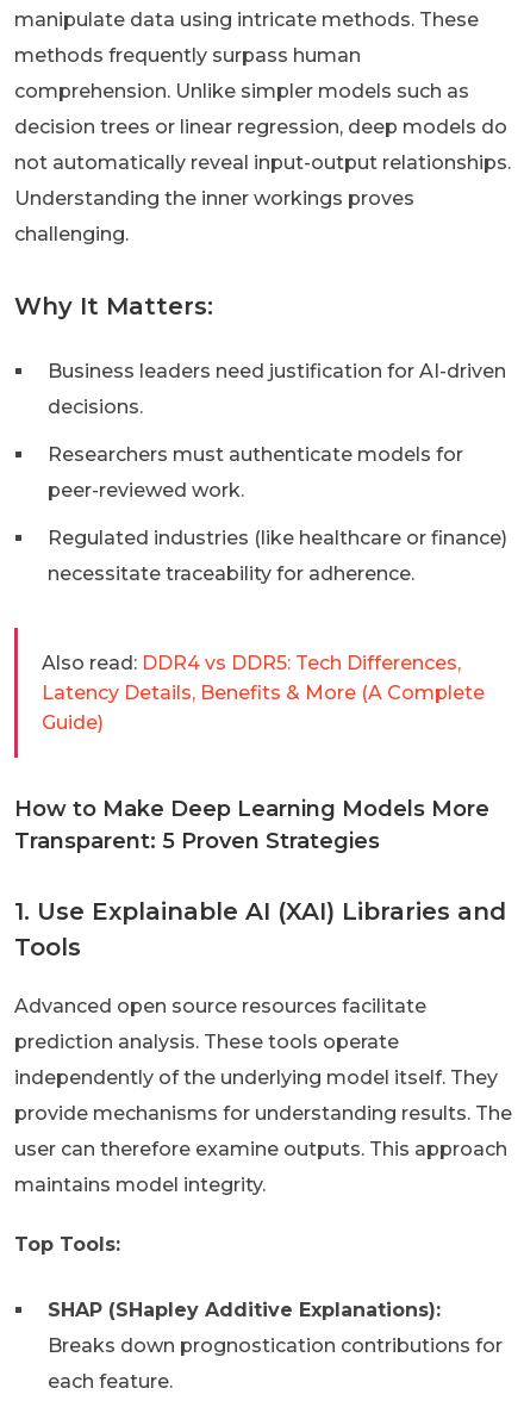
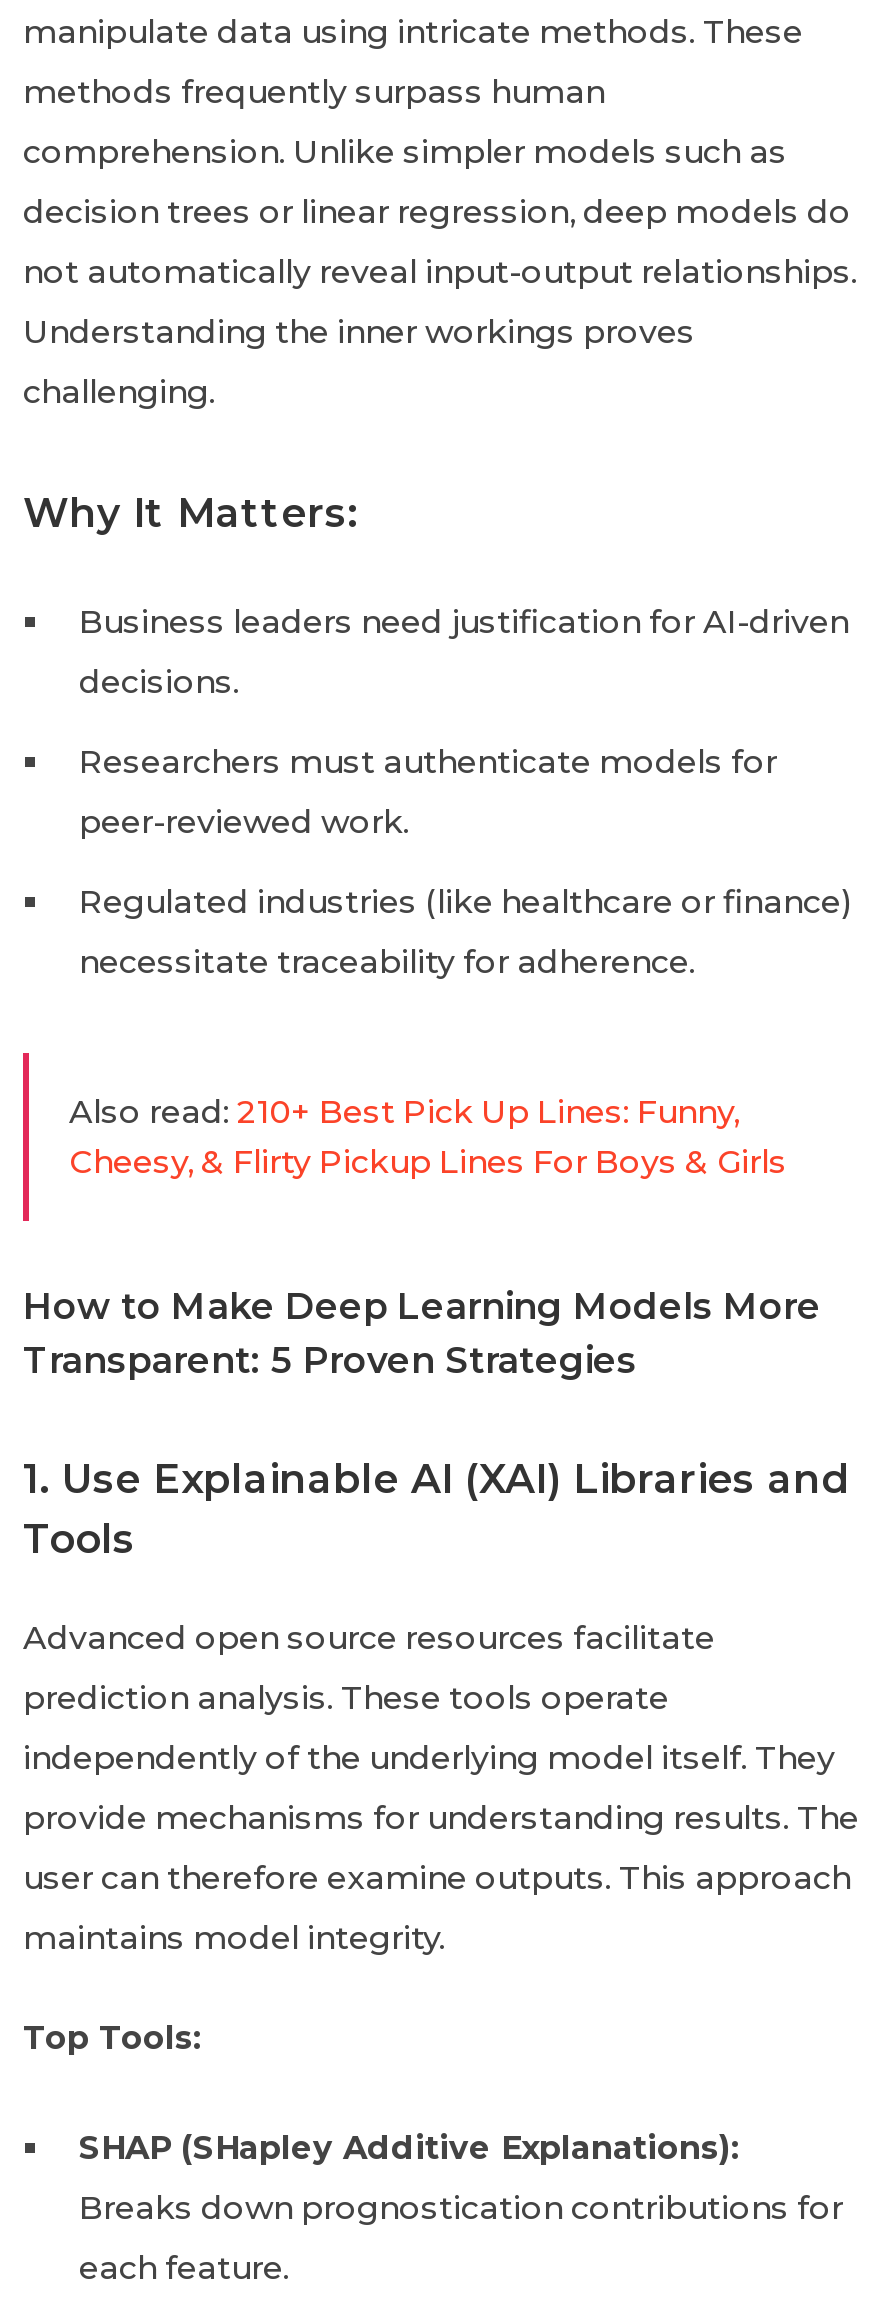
[42,652,485,734] Also read: DDR4 vs DDR5: Tech Differences, | Latency Details, Benefits & More (A Complete | Guide) -> [69,1093,787,1181] Also read: 210+ Best Pick Up Lines: Funny, | Cheesy, & Flirty Pickup Lines For Boys & Girls

